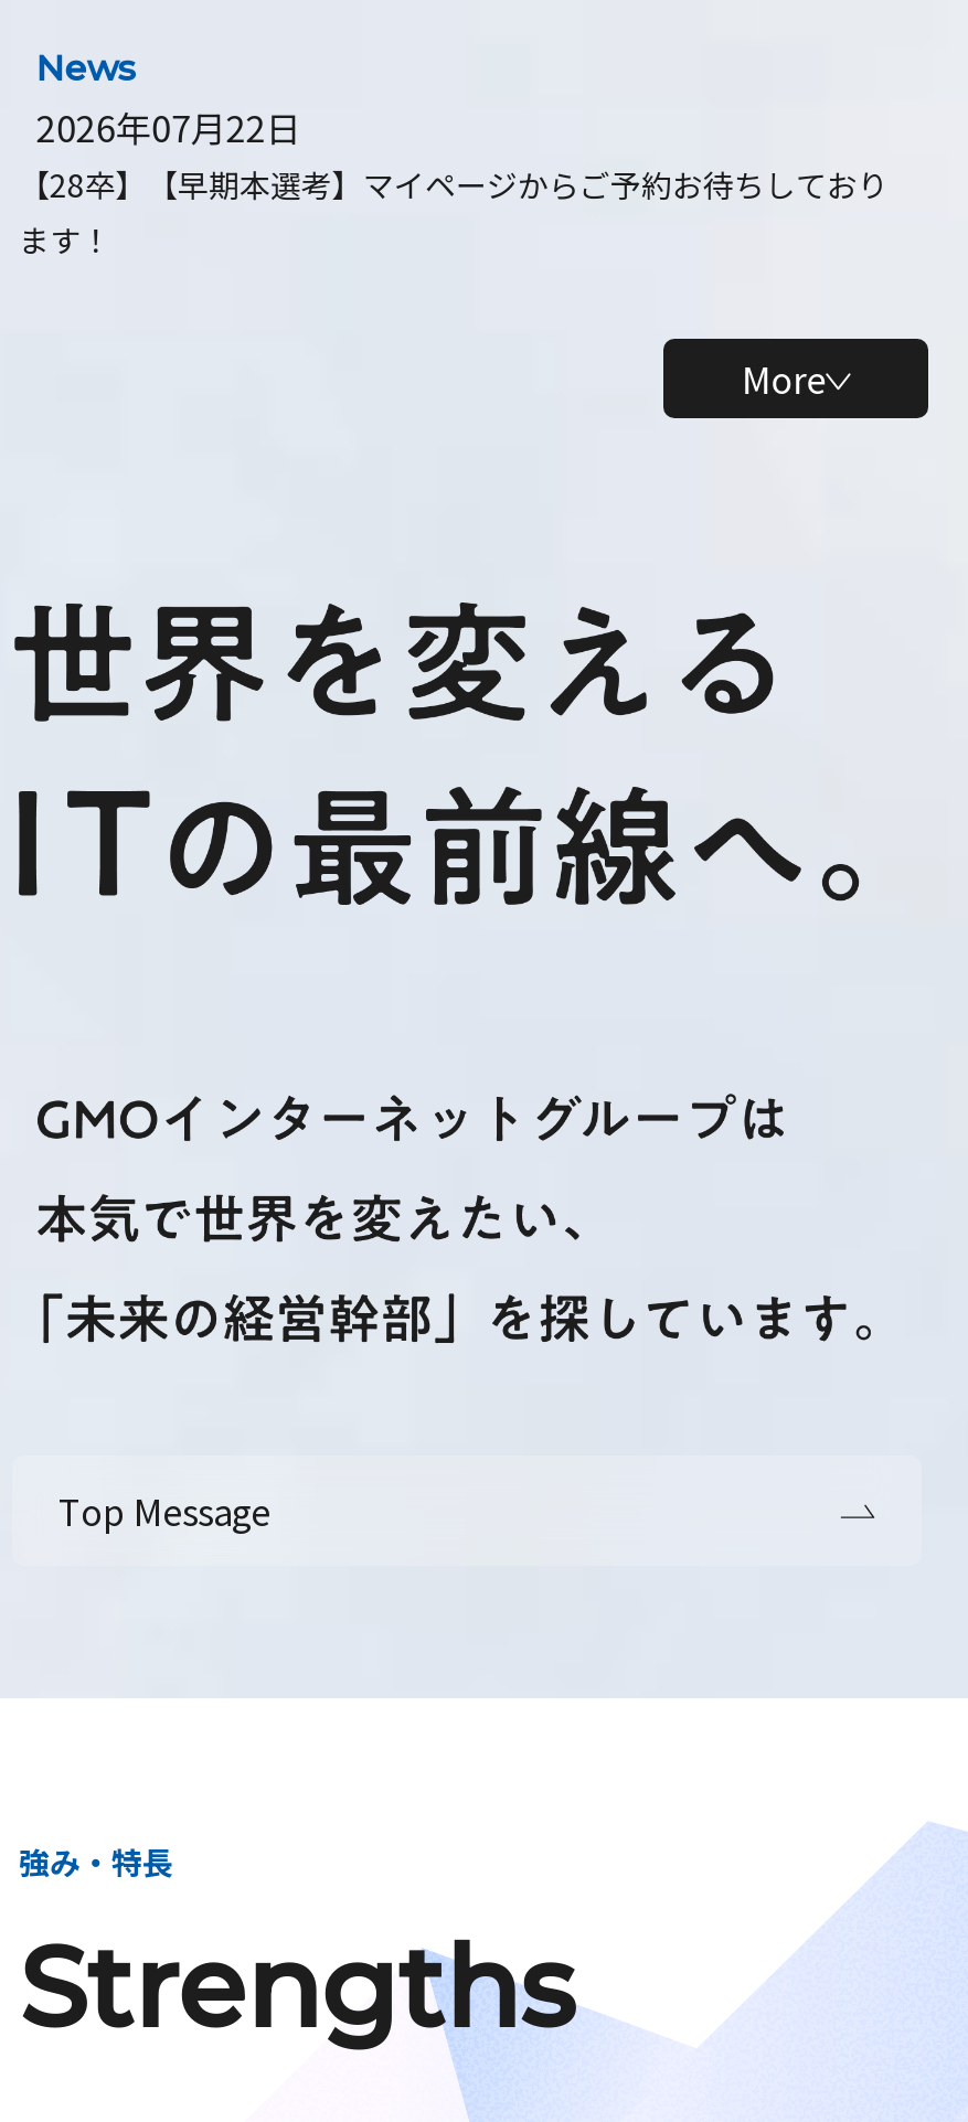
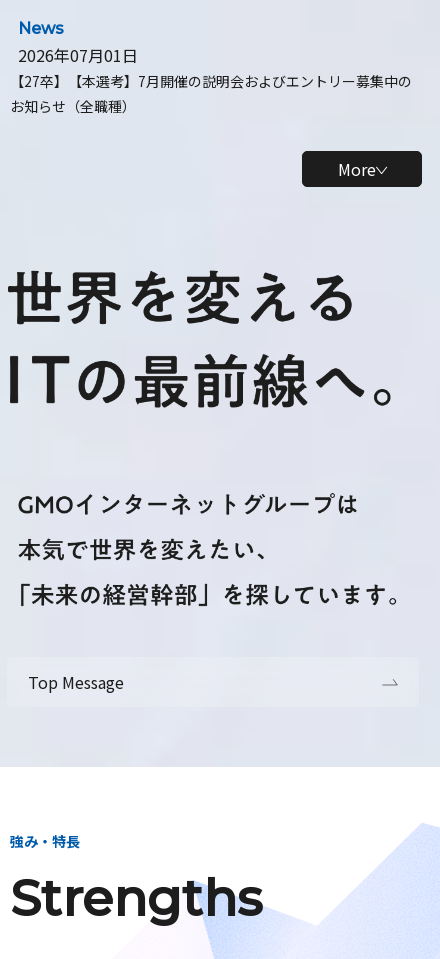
[19,100,888,262] 2026年07月22日 | 【28卒】【早期本選考】マイページからご予約お待ちしており | ます！ -> [10,43,412,116] 2026年07月01日 | 【27卒】【本選考】7月開催の説明会およびエントリー募集中の | お知らせ（全職種）

